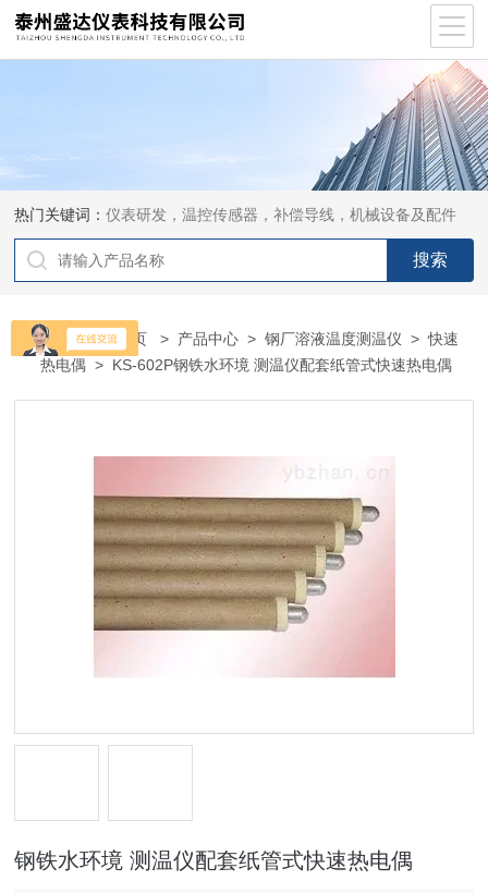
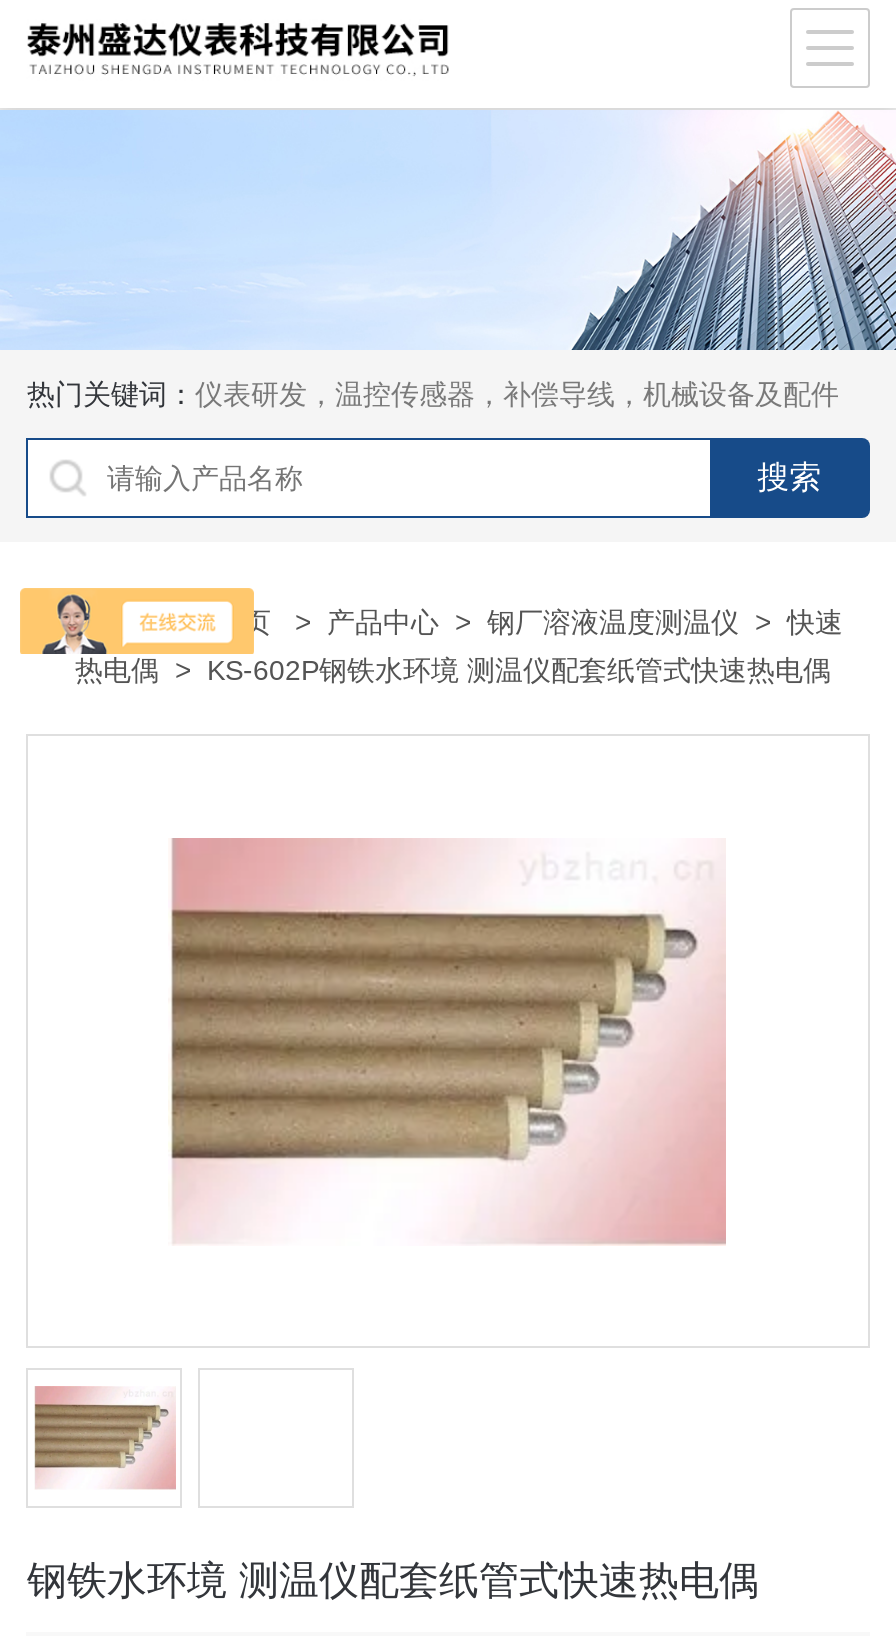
none -> [32,1384,176,1490] [image]

